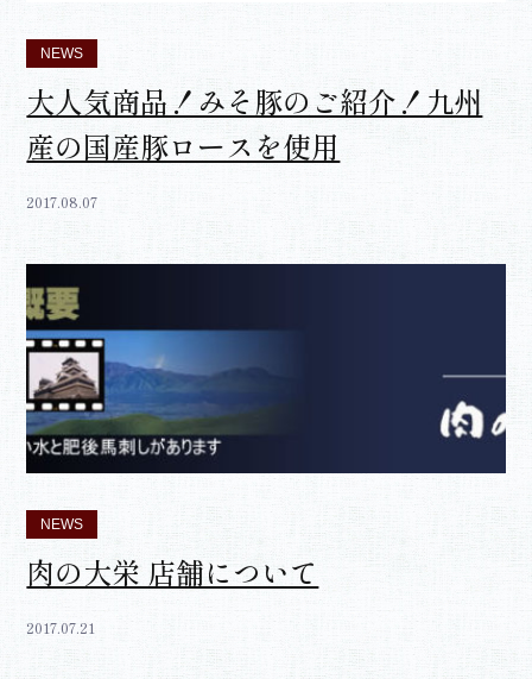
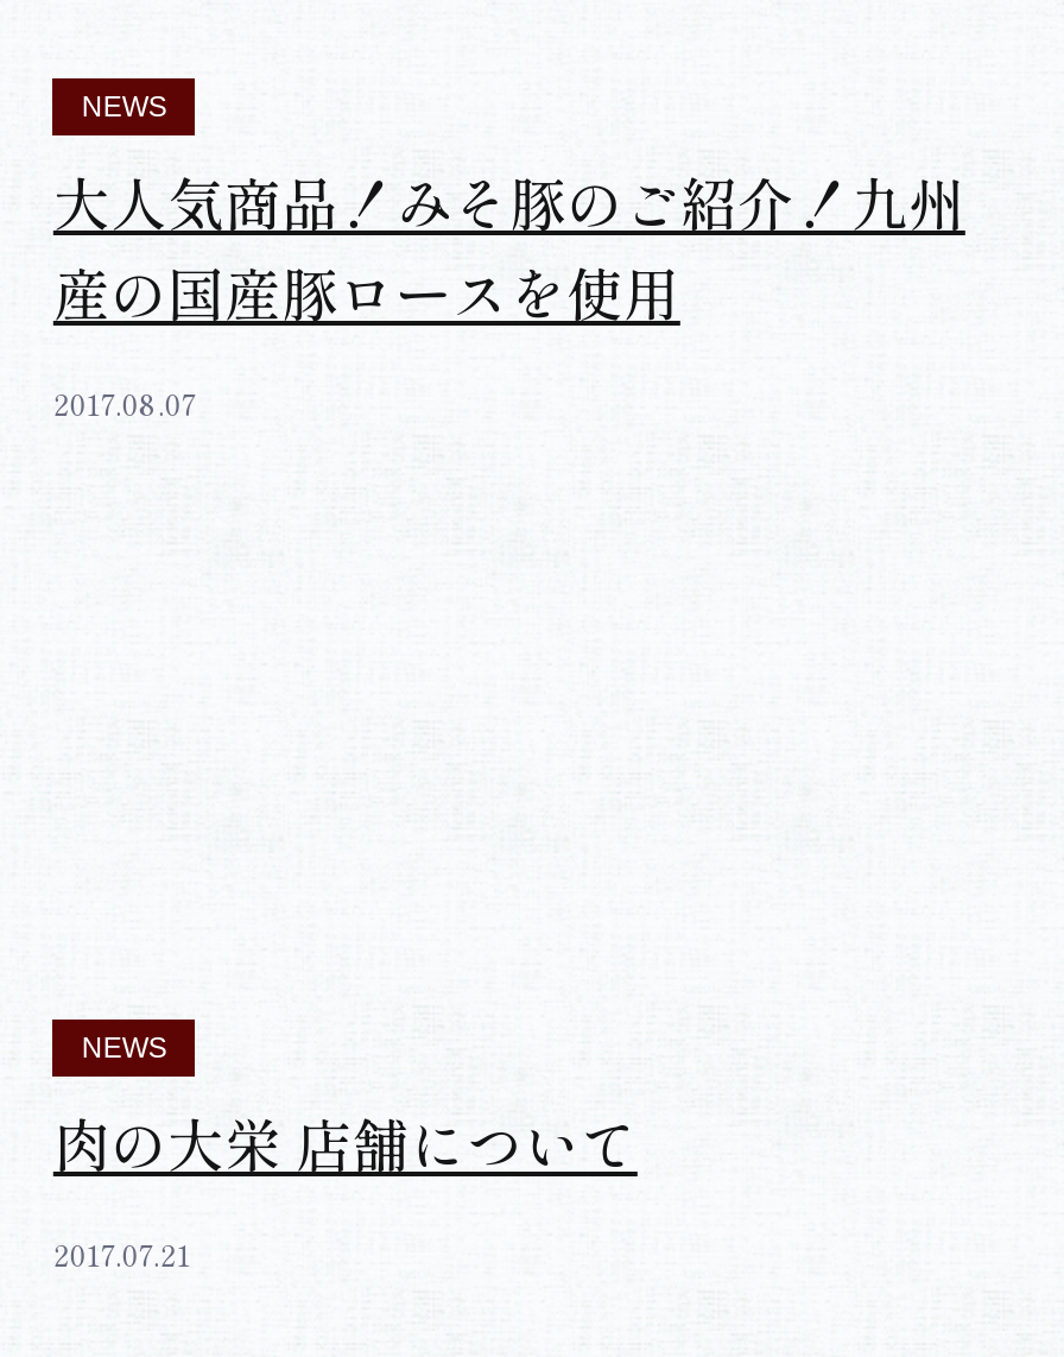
[25,263,507,474] [image] -> none

